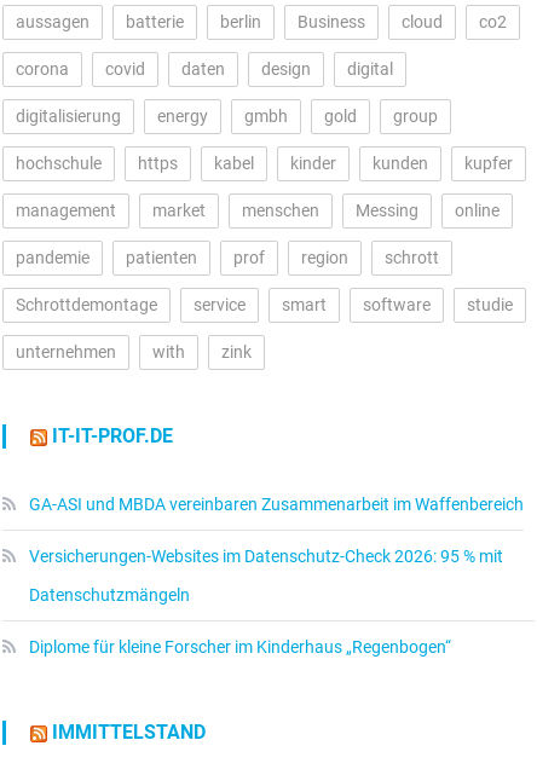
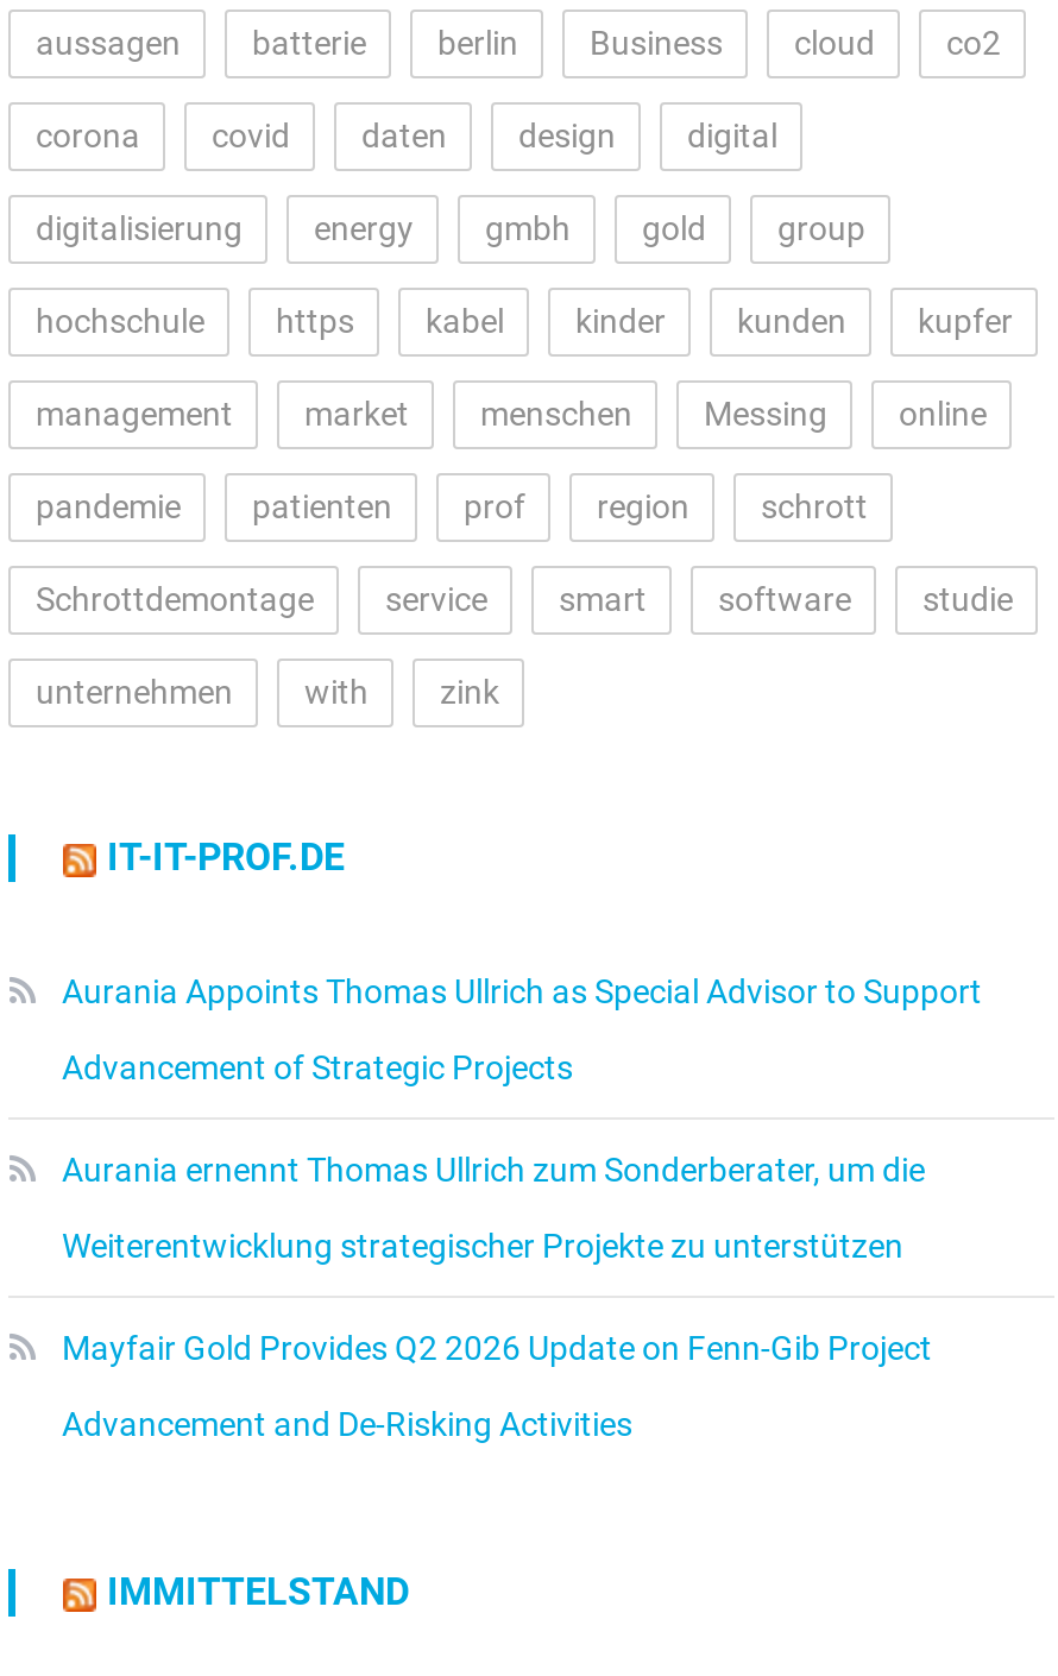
[30,495,524,657] GA-ASI und MBDA vereinbaren Zusammenarbeit im Waffenbereich | Versicherungen-Websites im Datenschutz-Check 2026: 95 % mit | Datenschutzmängeln | Diplome für kleine Forscher im Kinderhaus „Regenbogen“ -> [62,973,982,1444] Aurania Appoints Thomas Ullrich as Special Advisor to Support | Advancement of Strategic Projects | Aurania ernennt Thomas Ullrich zum Sonderberater, um die | Weiterentwicklung strategischer Projekte zu unterstützen | Mayfair Gold Provides Q2 2026 Update on Fenn-Gib Project | Advancement and De-Risking Activities

